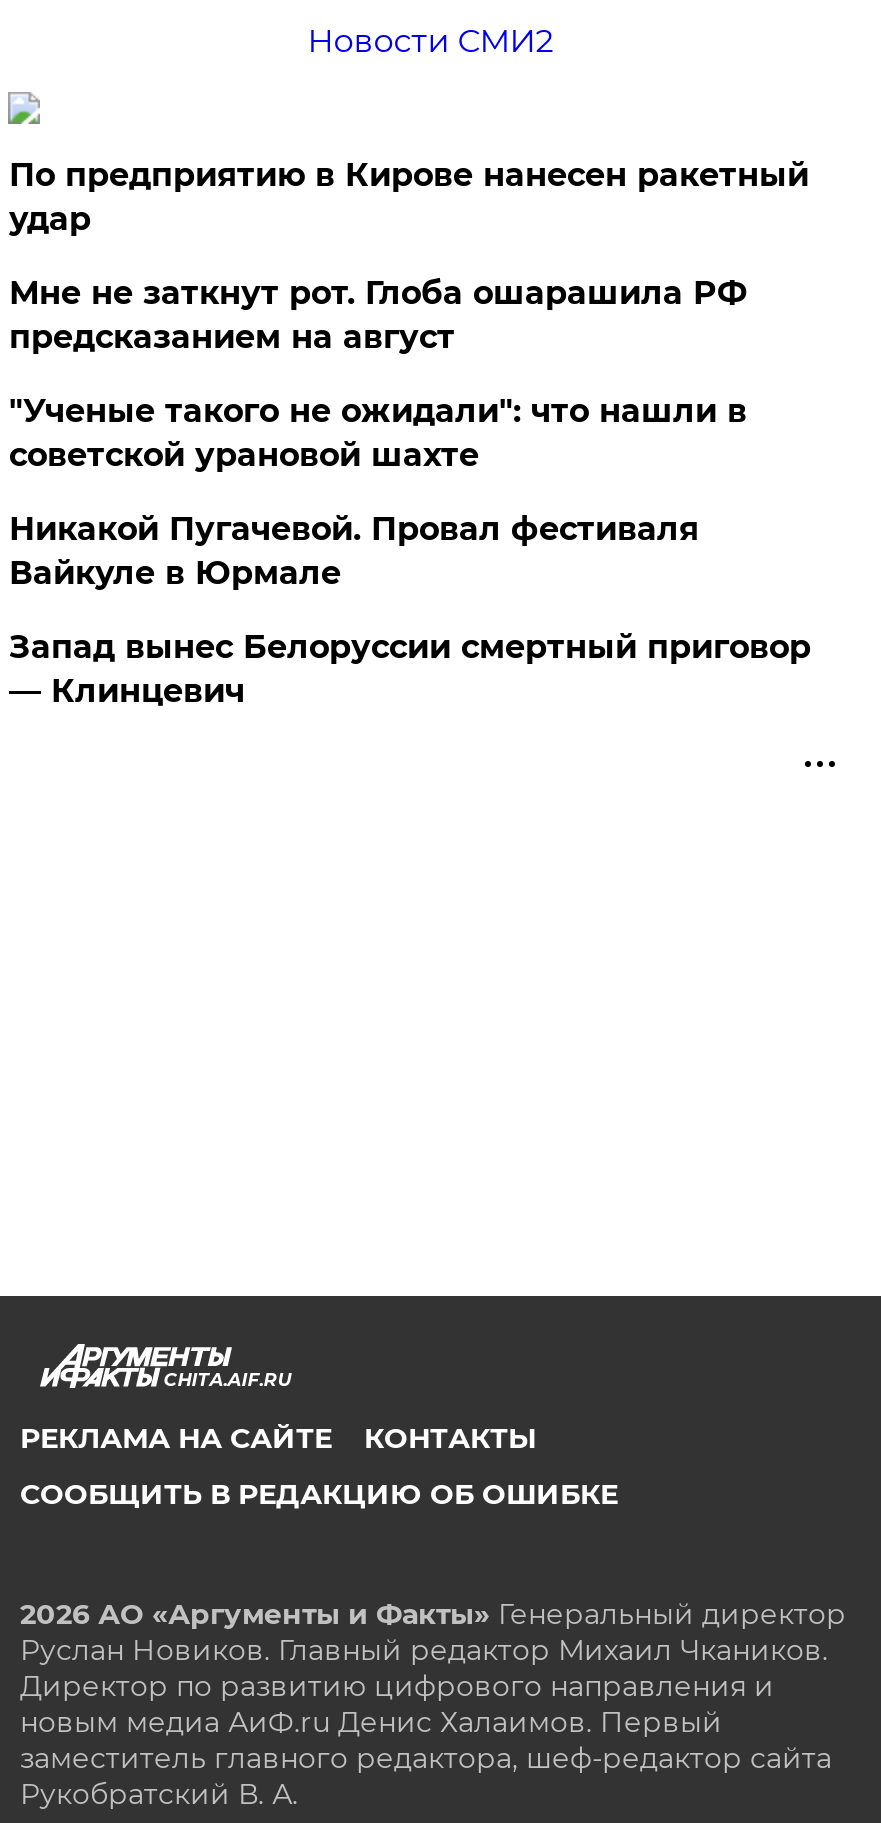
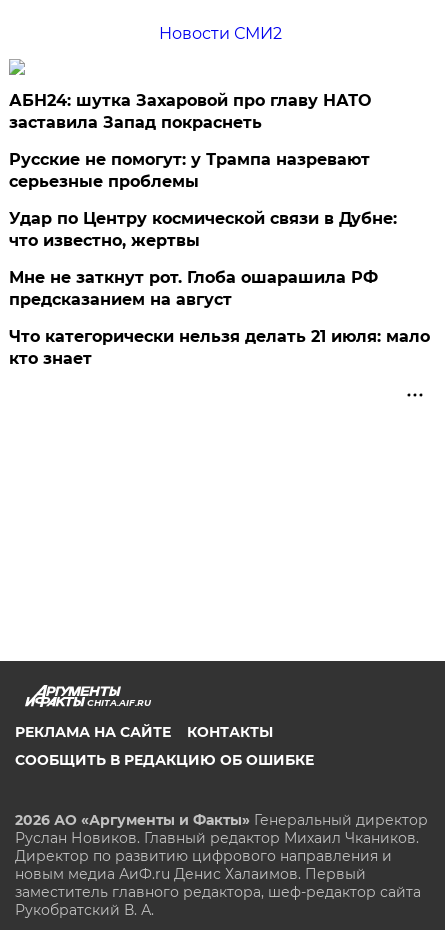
[9,156,809,238] По предприятию в Кирове нанесен ракетный | удар -> [9,91,397,250] АБН24: шутка Захаровой про главу НАТО | заставила Запад покраснеть | Русские не помогут: у Трампа назревают | серьезные проблемы | Удар по Центру космической связи в Дубне: | что известно, жертвы
moved [9,274,747,356] -> [9,268,378,309]: Мне не заткнут рот. Глоба ошарашила РФ | предсказанием на август
[9,392,811,710] "Ученые такого не ожидали": что нашли в | советской урановой шахте | Никакой Пугачевой. Провал фестиваля | Вайкуле в Юрмале | Запад вынес Белоруссии смертный приговор | — Клинцевич -> [9,327,430,368] Что категорически нельзя делать 21 июля: мало | кто знает

